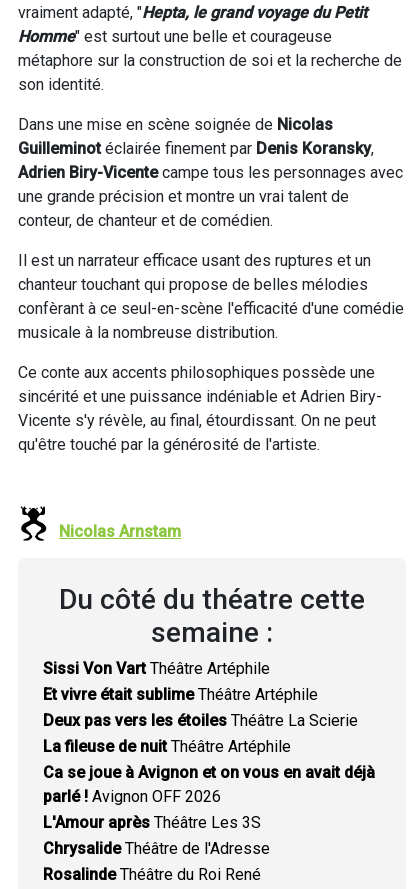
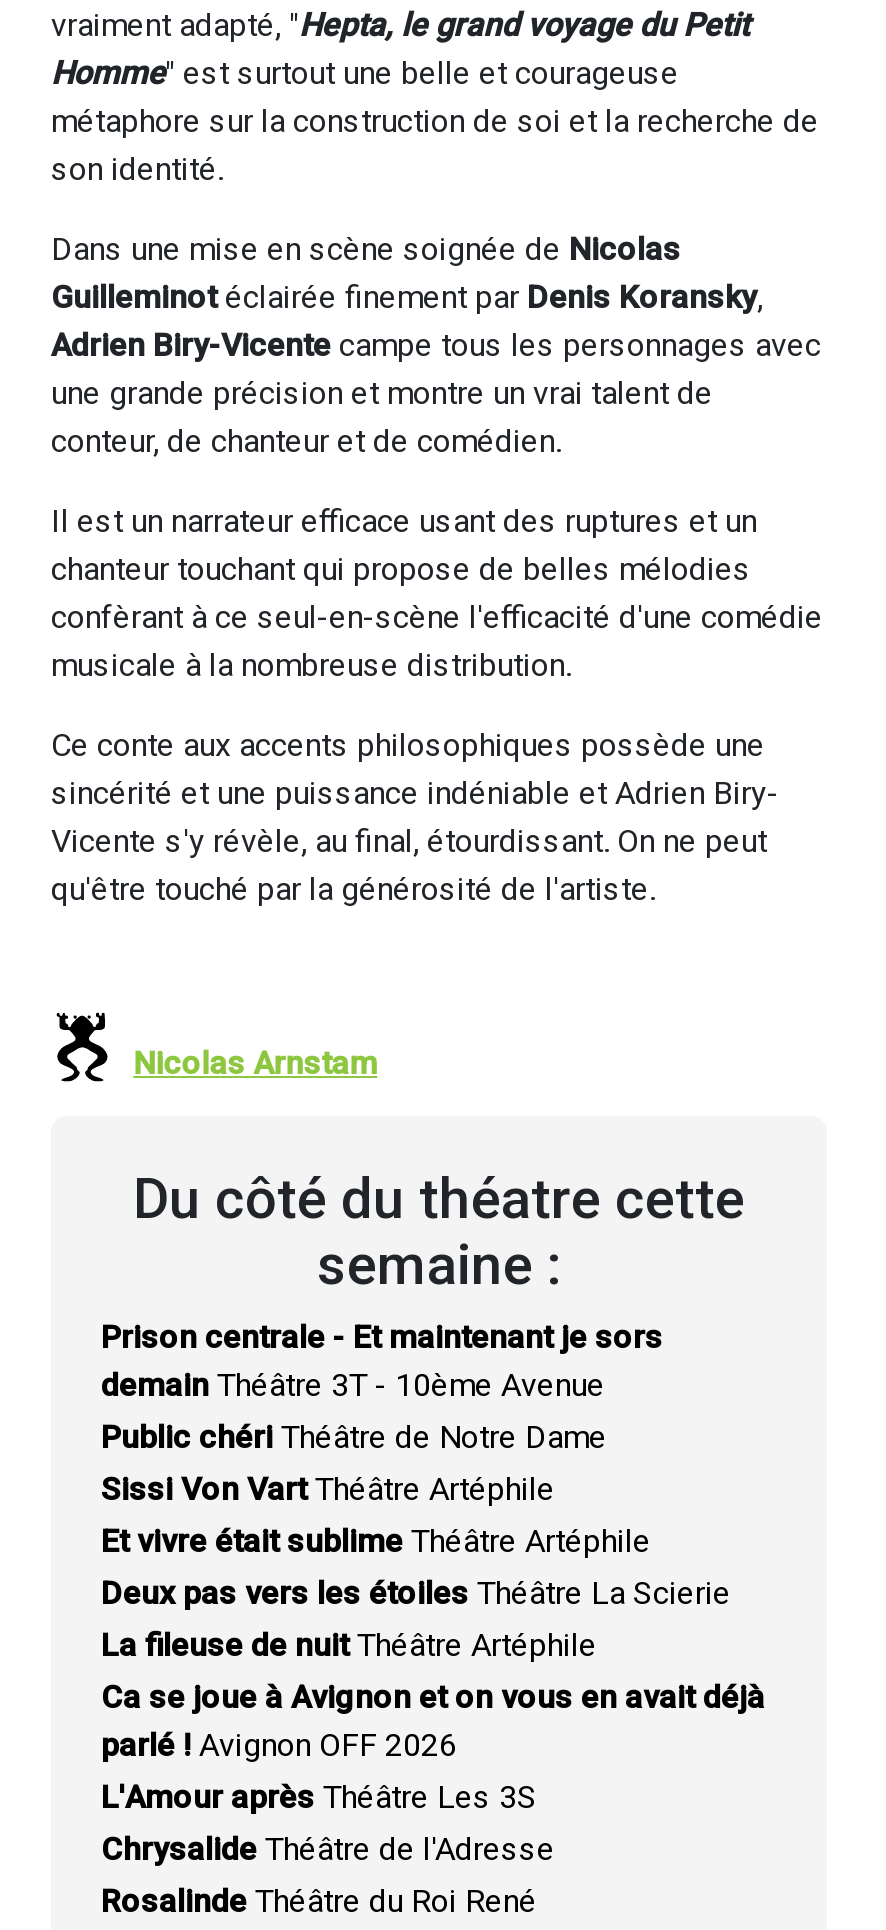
none -> [101,1318,663,1456] Prison centrale - Et maintenant je sors | demain Théâtre 3T - 10ème Avenue | Public chéri Théâtre de Notre Dame

